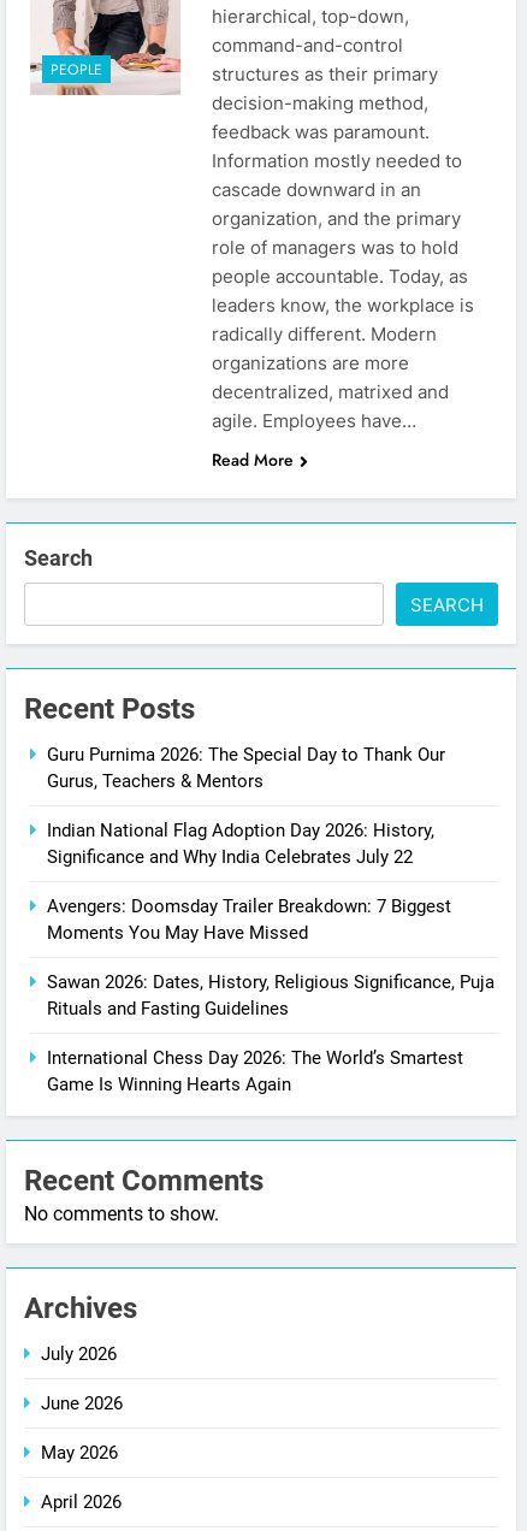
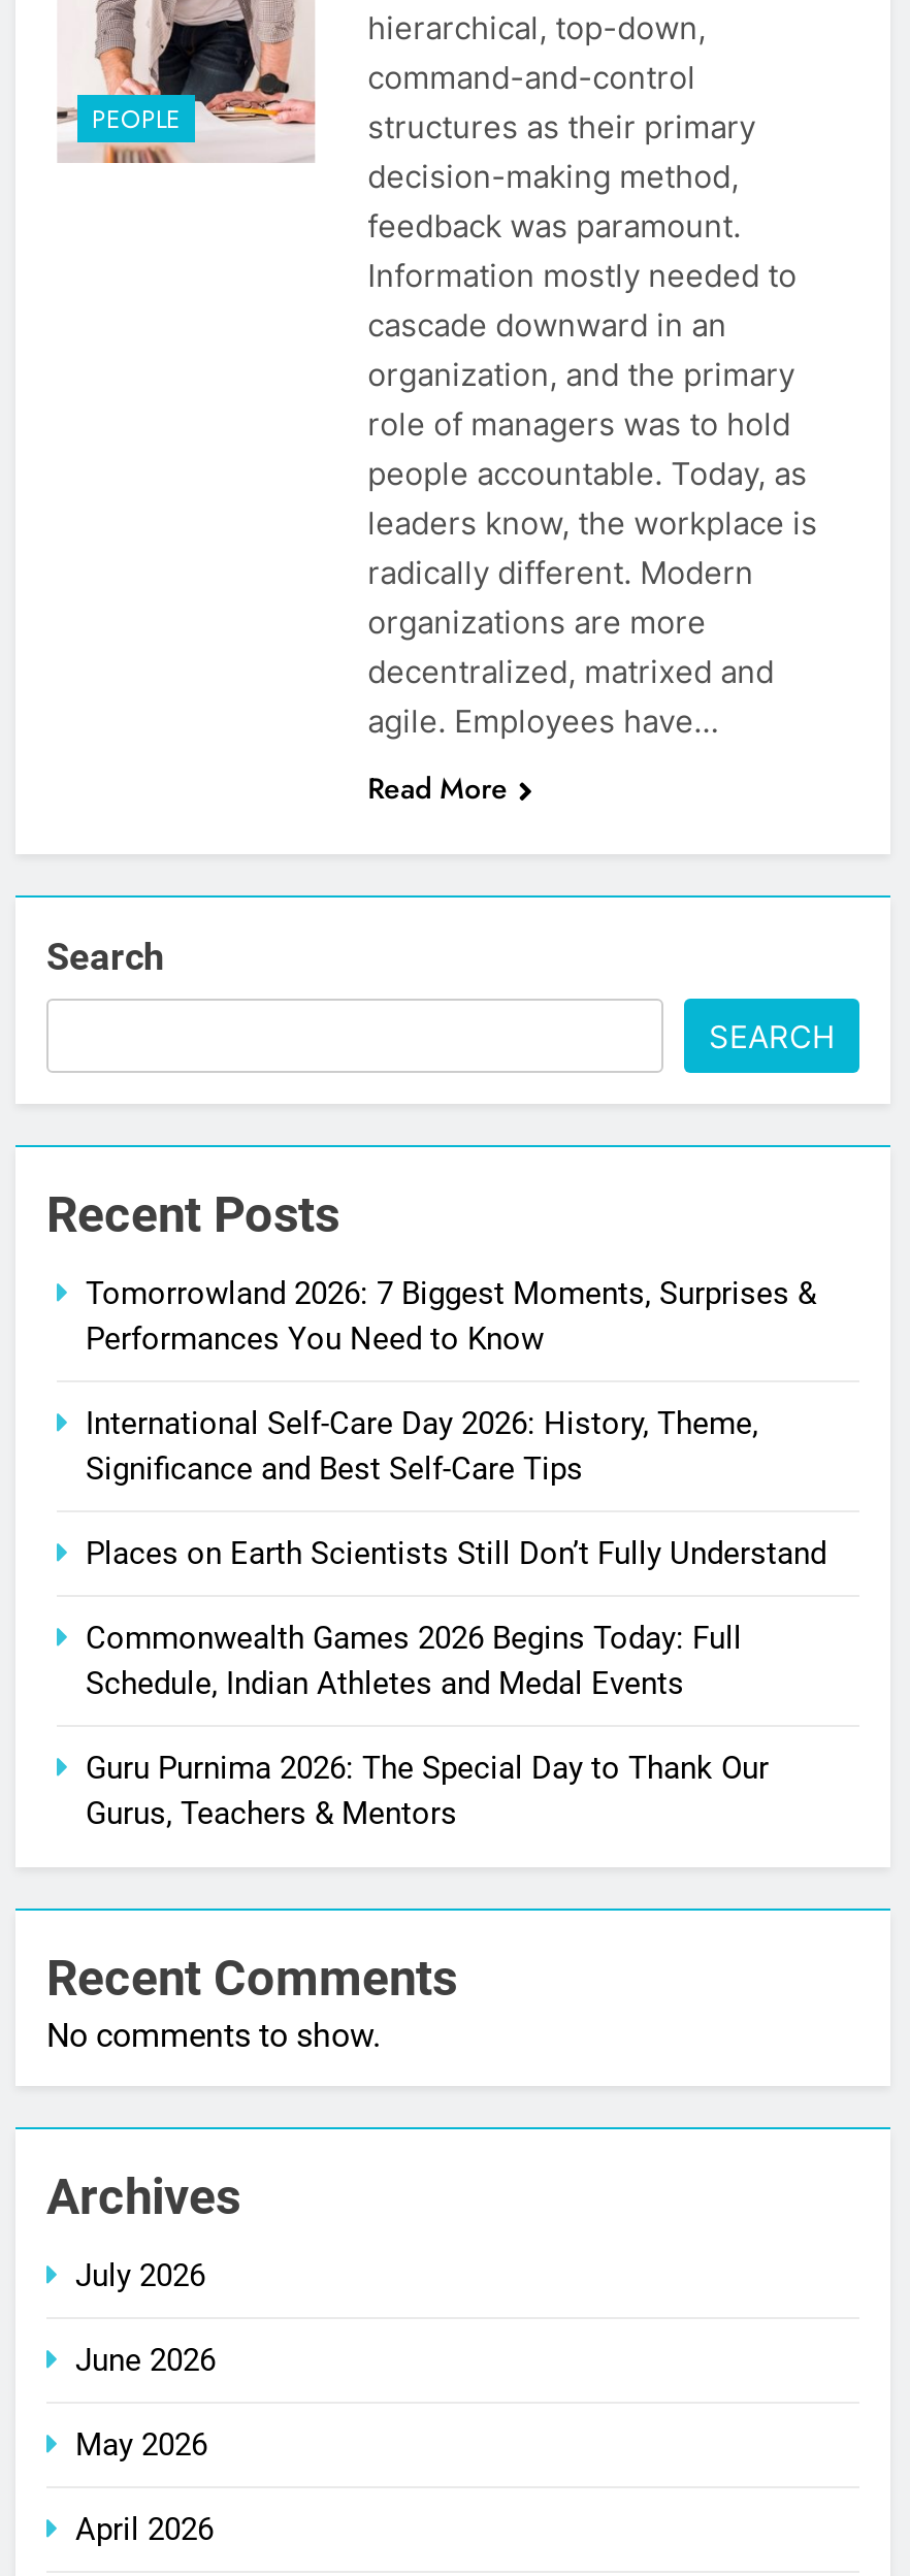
none -> [86,1275,826,1702] Tomorrowland 2026: 7 Biggest Moments, Surprises & | Performances You Need to Know | International Self-Care Day 2026: History, Theme, | Significance and Best Self-Care Tips | Places on Earth Scientists Still Don’t Fully Understand | Commonwealth Games 2026 Begins Today: Full | Schedule, Indian Athletes and Medal Events
moved [47,744,445,792] -> [86,1749,769,1832]: Guru Purnima 2026: The Special Day to Thank Our | Gurus, Teachers & Mentors
[47,819,495,1095] Indian National Flag Adoption Day 2026: History, | Significance and Why India Celebrates July 22 | Avengers: Doomsday Trailer Breakdown: 7 Biggest | Moments You May Have Missed | Sawan 2026: Dates, History, Religious Significance, Puja | Rituals and Fasting Guidelines | International Chess Day 2026: The World’s Smartest | Game Is Winning Hearts Again -> none

